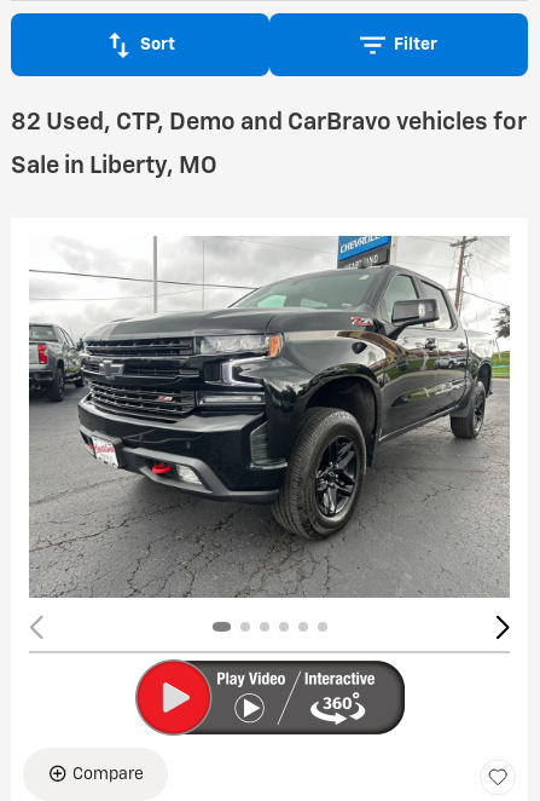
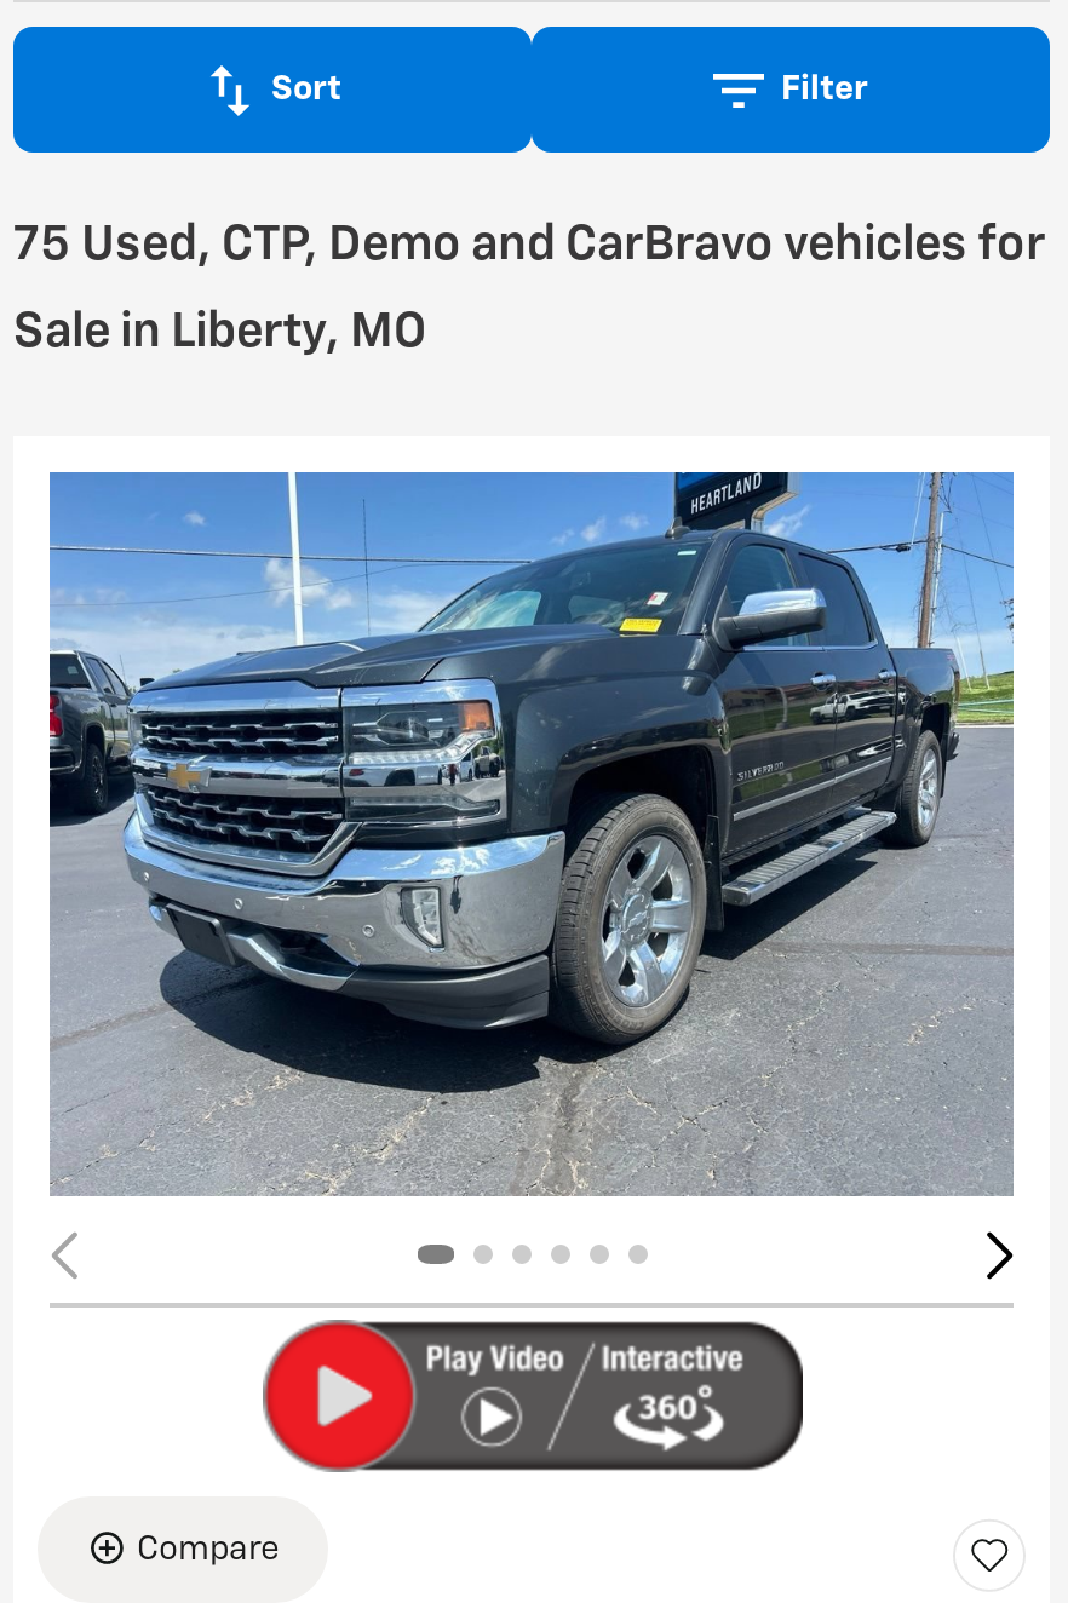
[11,110,527,134] 82 Used, CTP, Demo and CarBravo vehicles for -> [13,220,1045,269] 75 Used, CTP, Demo and CarBravo vehicles for
[29,235,511,598] [image] -> [47,470,1016,1194] [image]

